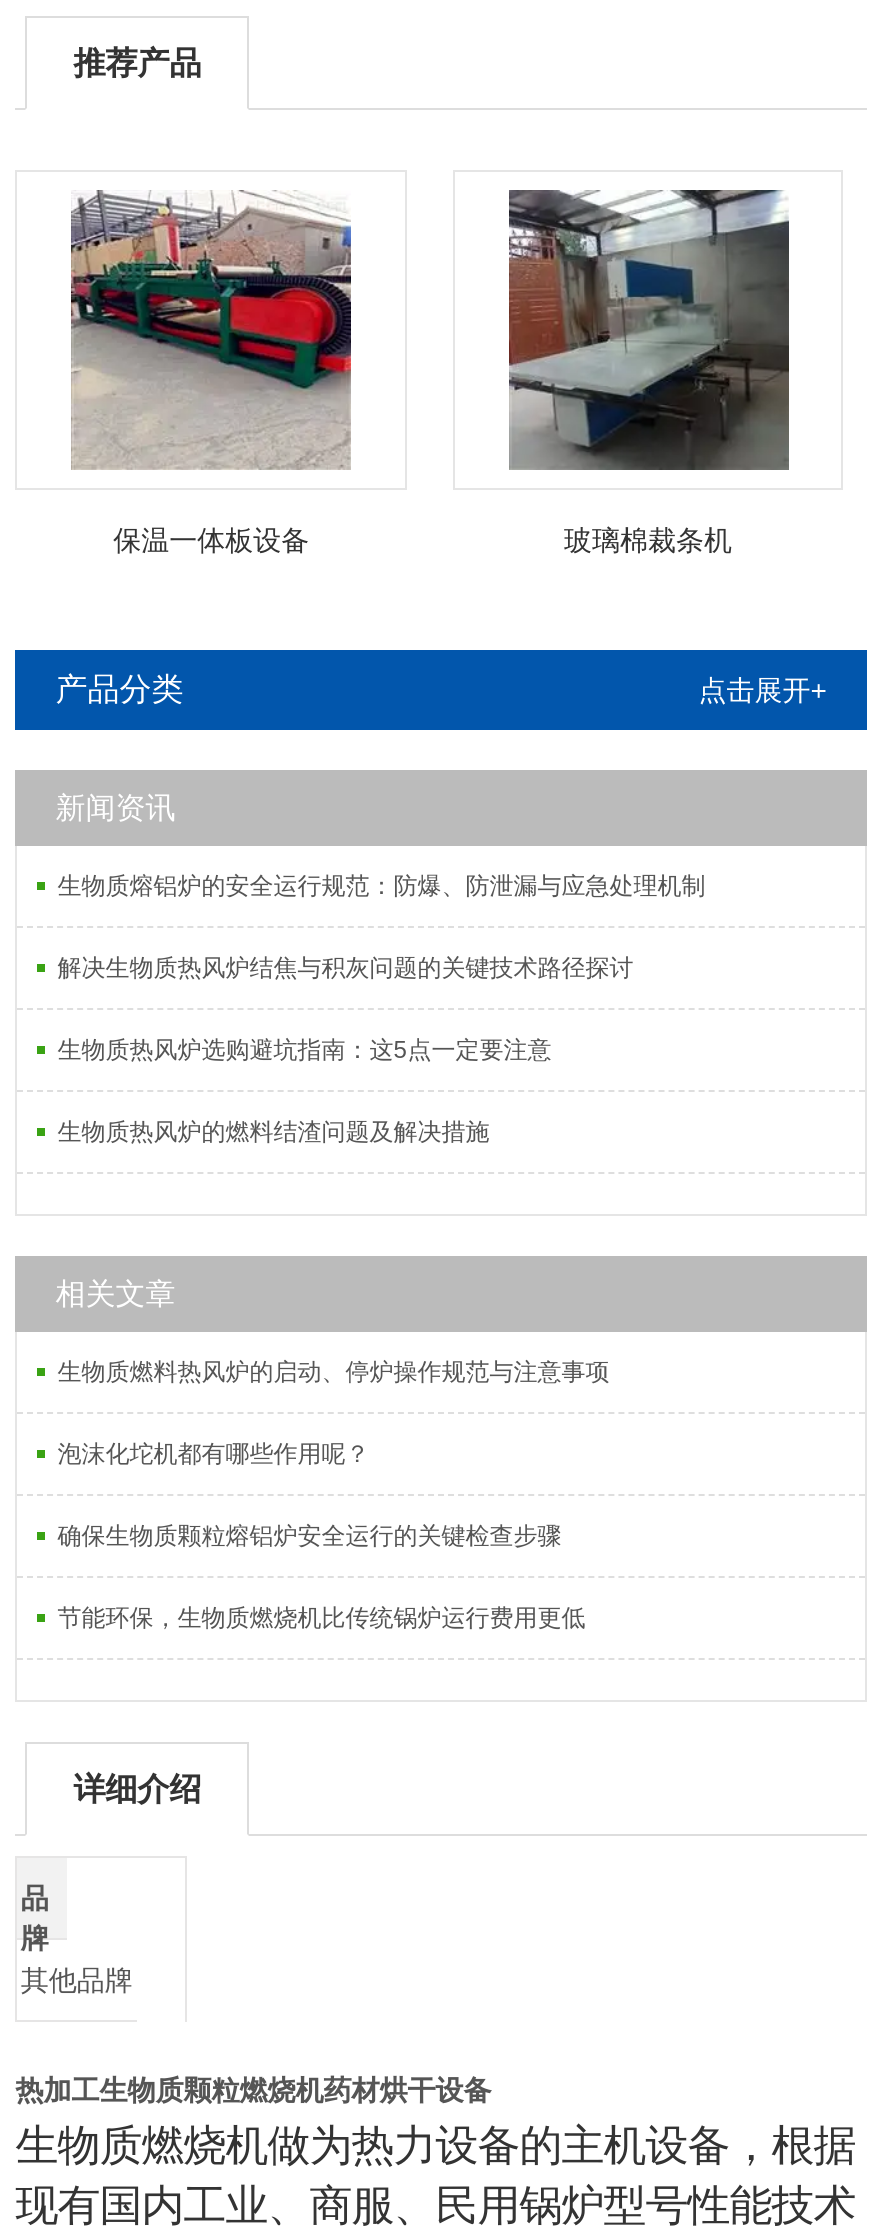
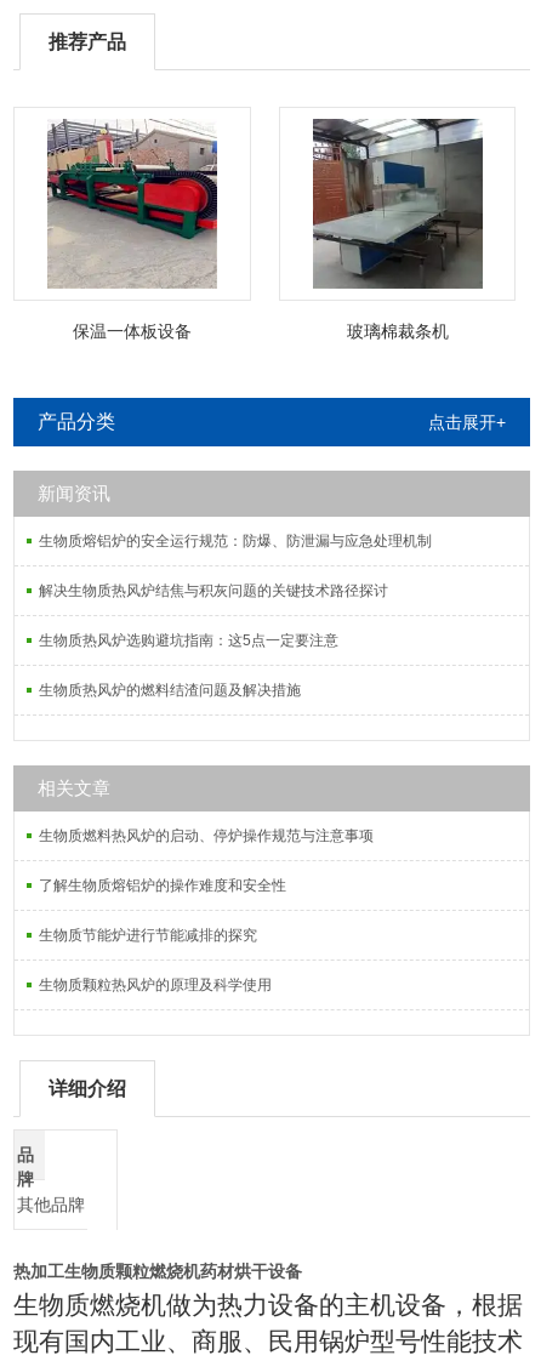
[57,1440,369,1468] 泡沫化坨机都有哪些作用呢？ -> [39,877,287,894] 了解生物质熔铝炉的操作难度和安全性
[57,1522,561,1550] 确保生物质颗粒熔铝炉安全运行的关键检查步骤 -> [39,927,257,944] 生物质节能炉进行节能减排的探究
[57,1604,585,1632] 节能环保，生物质燃烧机比传统锅炉运行费用更低 -> [39,976,272,993] 生物质颗粒热风炉的原理及科学使用

